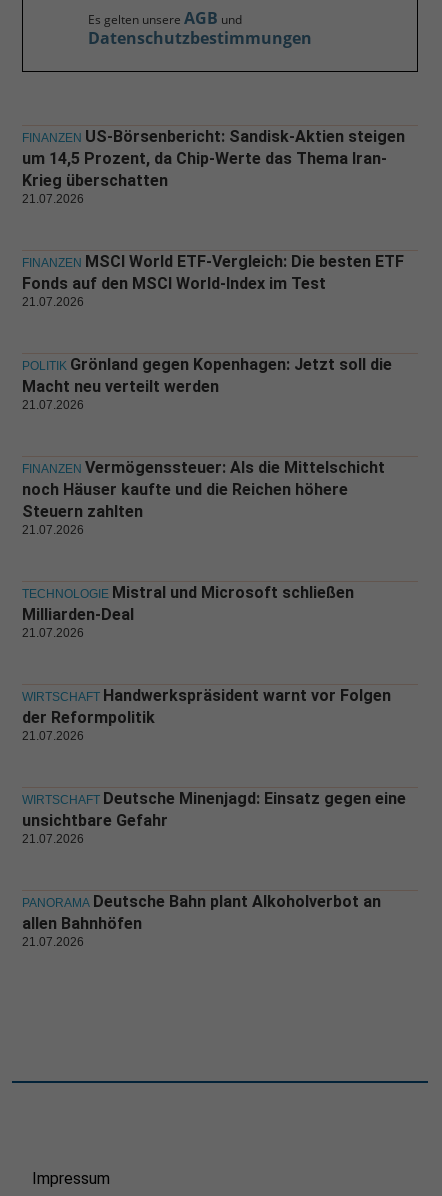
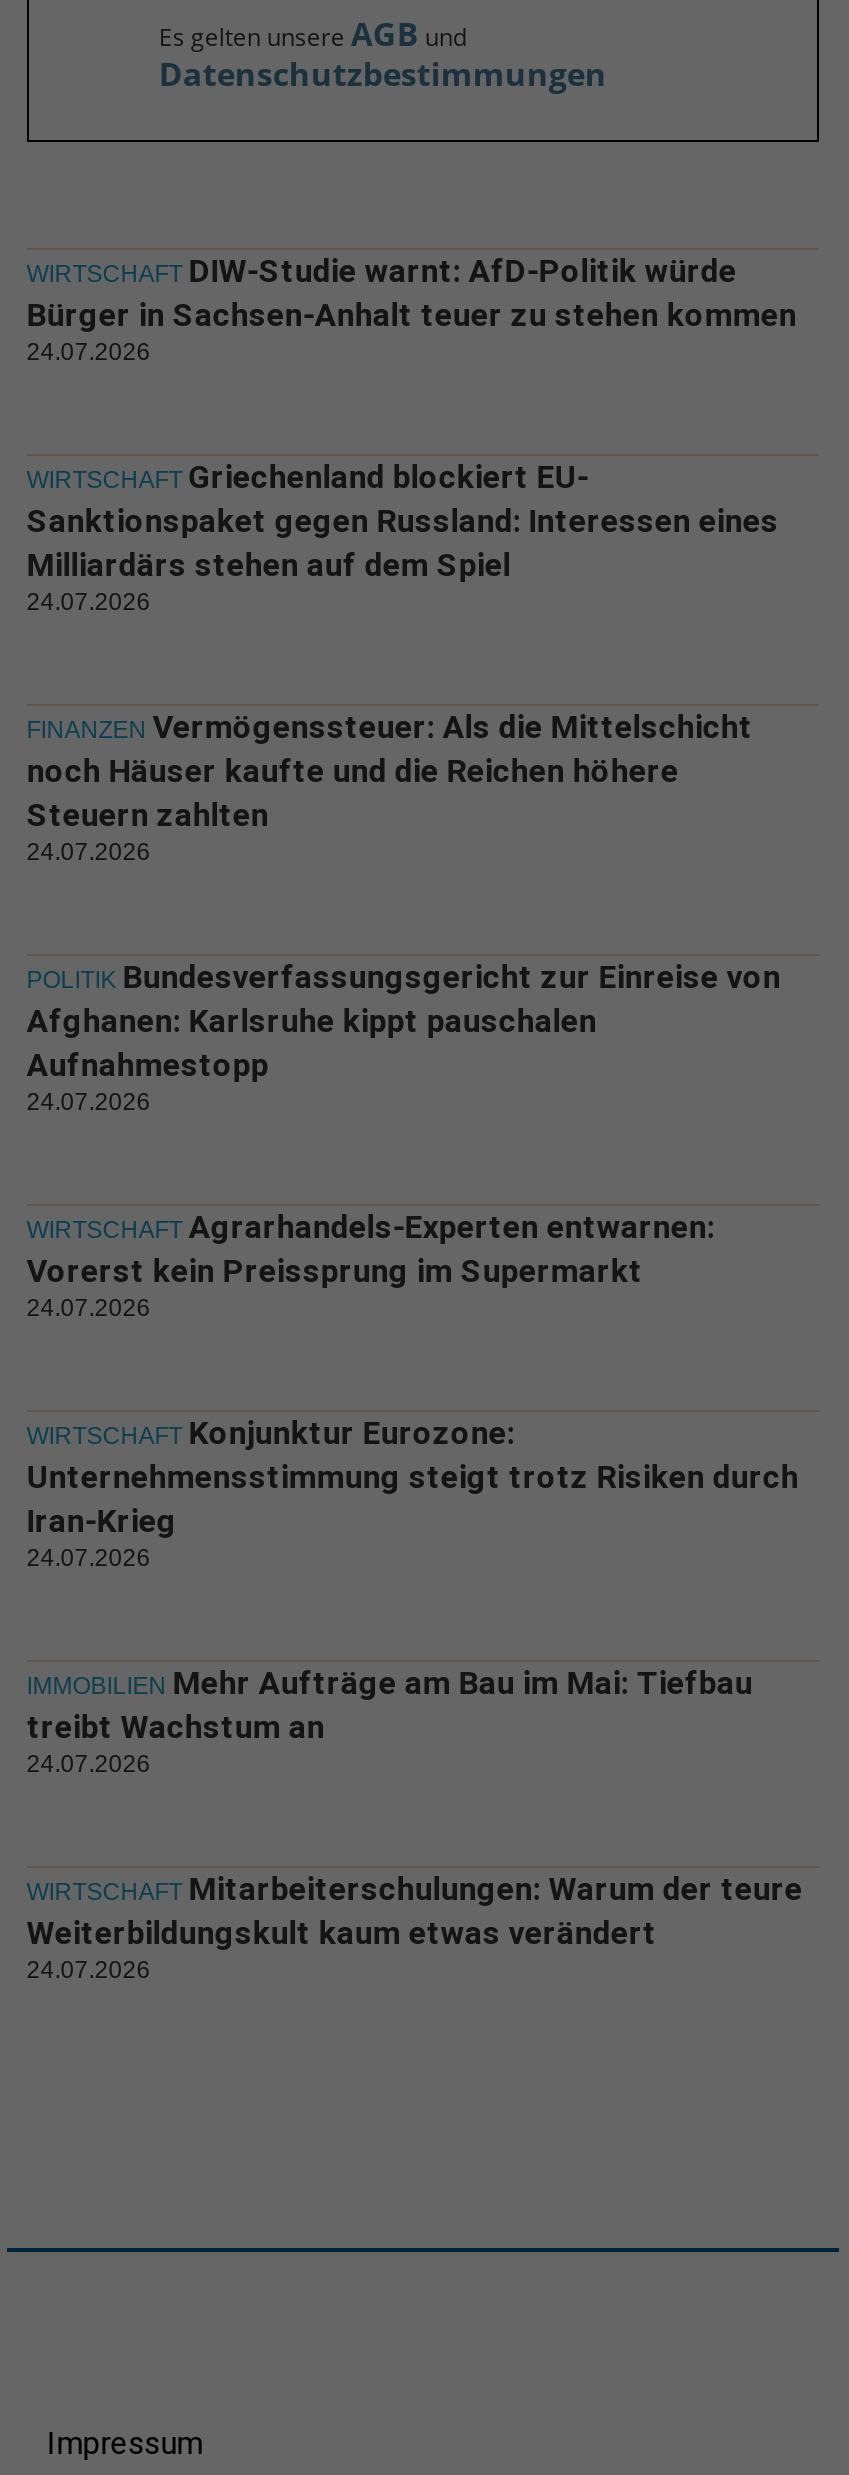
[22,127,405,412] FINANZEN US-Börsenbericht: Sandisk-Aktien steigen | um 14,5 Prozent, da Chip-Werte das Thema Iran- | Krieg überschatten | 21.07.2026 | FINANZEN MSCI World ETF-Vergleich: Die besten ETF | Fonds auf den MSCI World-Index im Test | 21.07.2026 | POLITIK Grönland gegen Kopenhagen: Jetzt soll die | Macht neu verteilt werden | 21.07.2026 -> [26,252,796,616] WIRTSCHAFT DIW-Studie warnt: AfD-Politik würde | Bürger in Sachsen-Anhalt teuer zu stehen kommen | 24.07.2026 | WIRTSCHAFT Griechenland blockiert EU- | Sanktionspaket gegen Russland: Interessen eines | Milliardärs stehen auf dem Spiel | 24.07.2026
moved [22,458,385,521] -> [26,708,752,834]: FINANZEN Vermögenssteuer: Als die Mittelschicht | noch Häuser kaufte und die Reichen höhere | Steuern zahlten
[22,523,406,949] 21.07.2026 | TECHNOLOGIE Mistral und Microsoft schließen | Milliarden-Deal | 21.07.2026 | WIRTSCHAFT Handwerkspräsident warnt vor Folgen | der Reformpolitik | 21.07.2026 | WIRTSCHAFT Deutsche Minenjagd: Einsatz gegen eine | unsichtbare Gefahr | 21.07.2026 | PANORAMA Deutsche Bahn plant Alkoholverbot an | allen Bahnhöfen | 21.07.2026 -> [26,838,802,1984] 24.07.2026 | POLITIK Bundesverfassungsgericht zur Einreise von | Afghanen: Karlsruhe kippt pauschalen | Aufnahmestopp | 24.07.2026 | WIRTSCHAFT Agrarhandels-Experten entwarnen: | Vorerst kein Preissprung im Supermarkt | 24.07.2026 | WIRTSCHAFT Konjunktur Eurozone: | Unternehmensstimmung steigt trotz Risiken durch | Iran-Krieg | 24.07.2026 | IMMOBILIEN Mehr Aufträge am Bau im Mai: Tiefbau | treibt Wachstum an | 24.07.2026 | WIRTSCHAFT Mitarbeiterschulungen: Warum der teure | Weiterbildungskult kaum etwas verändert | 24.07.2026

